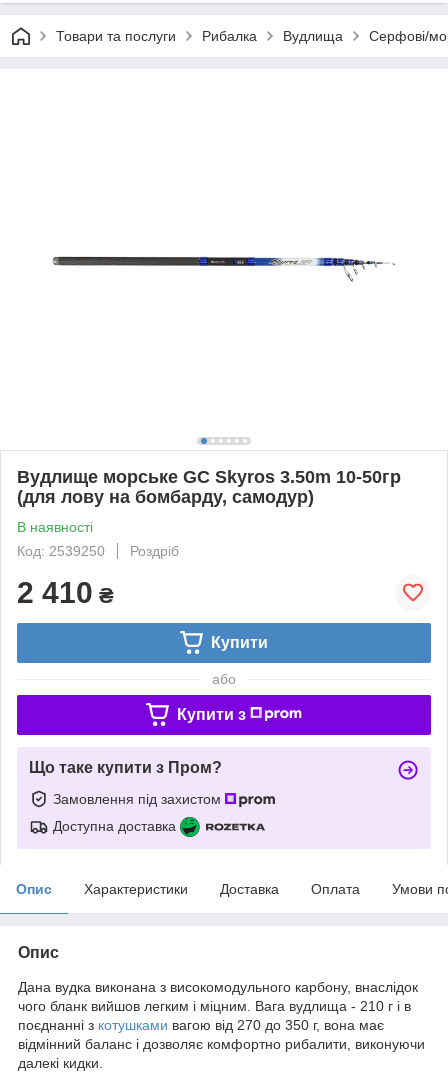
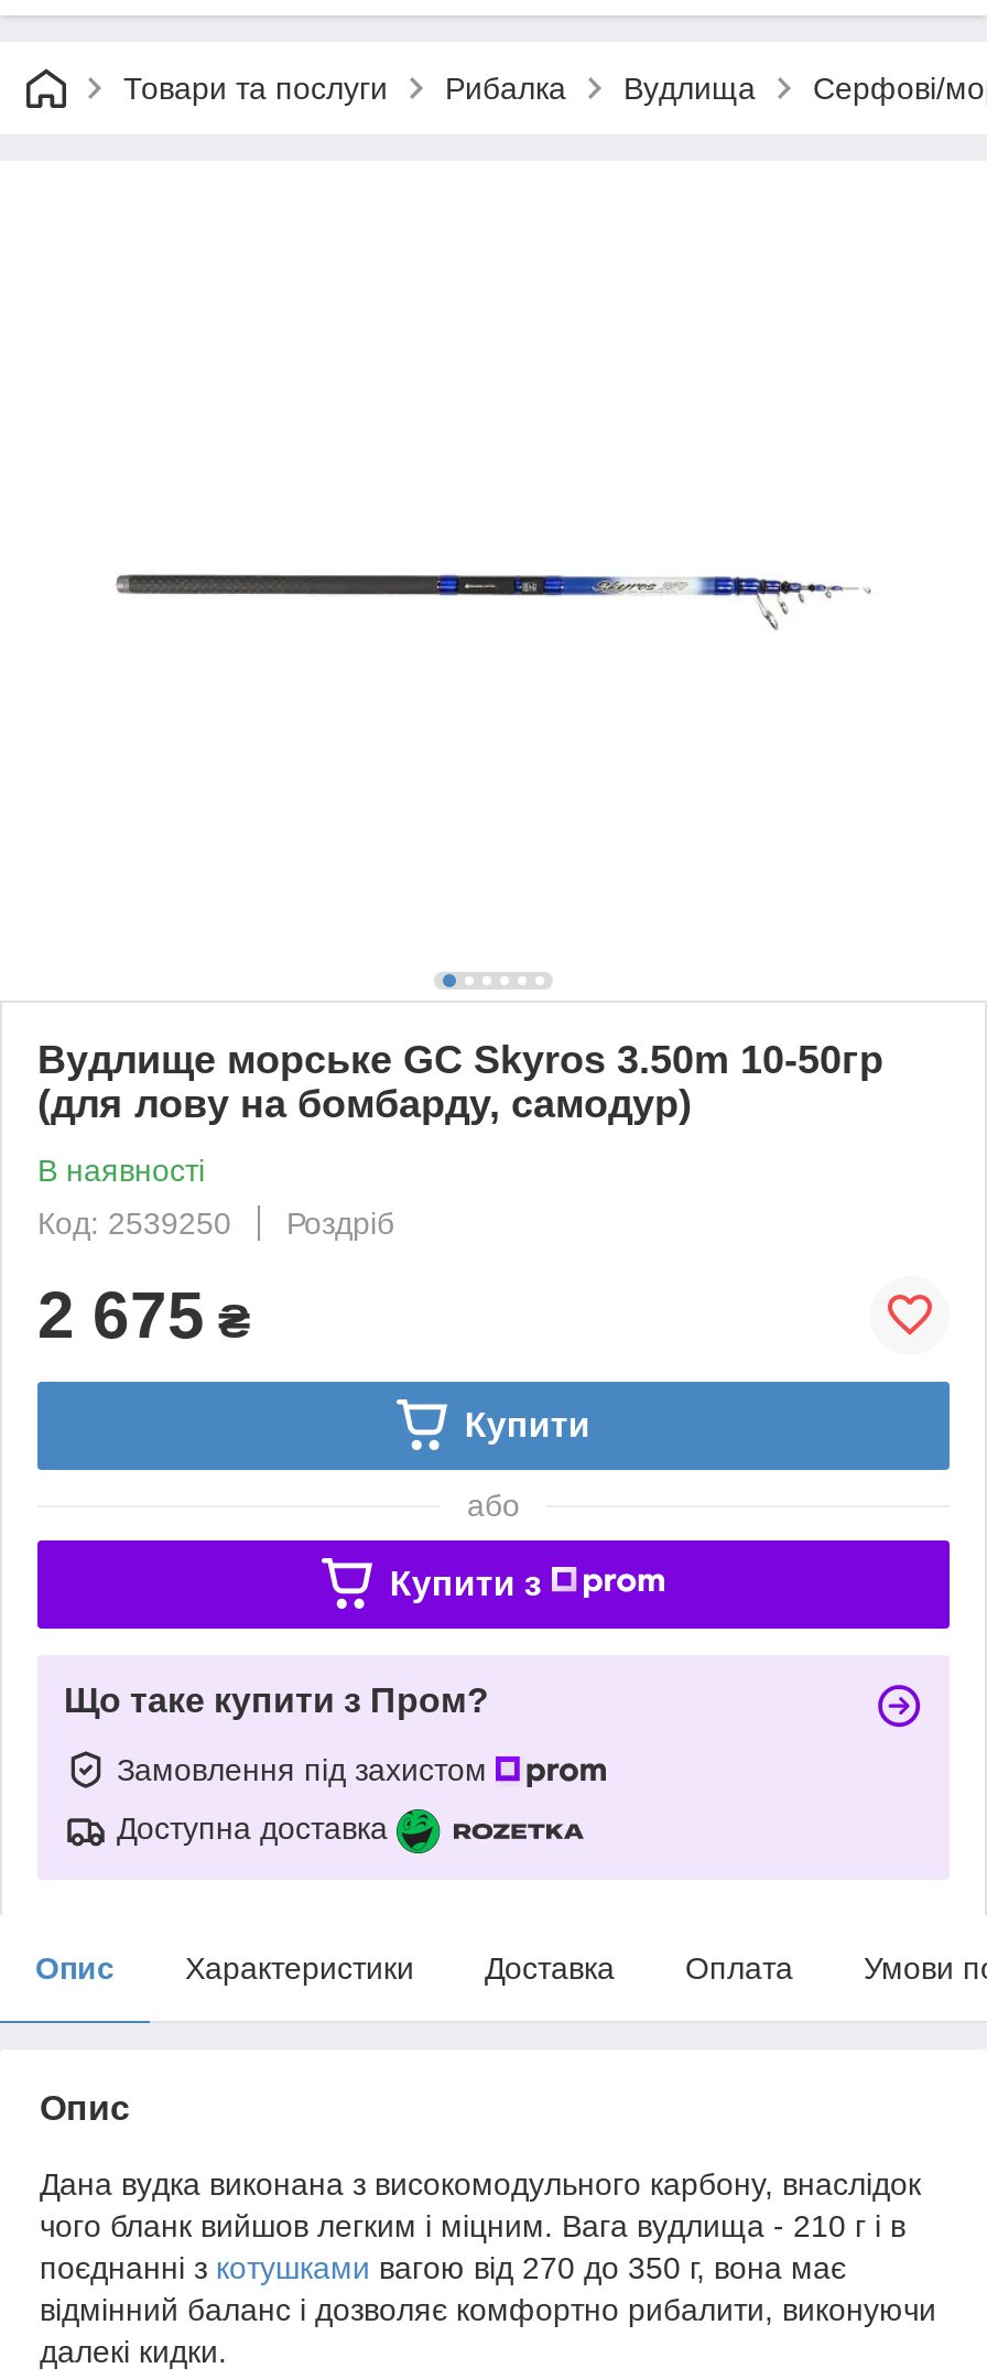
[17,576,114,609] 2 410 ₴ -> [37,1278,251,1350] 2 675 ₴

